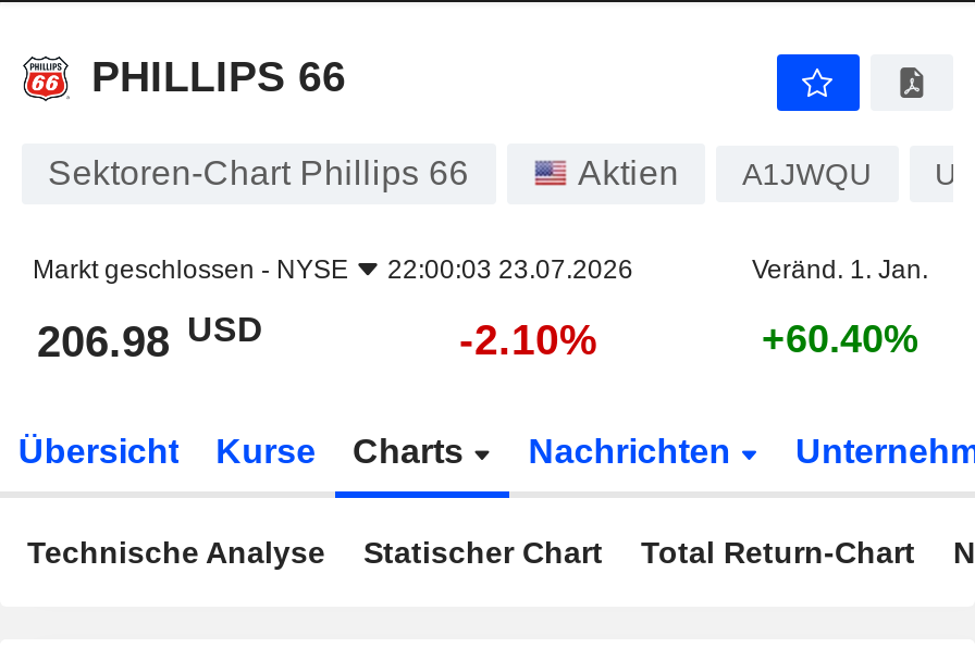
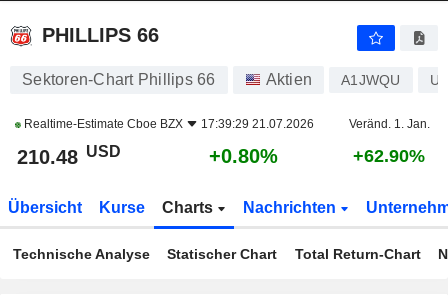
[33,254,633,285] Markt geschlossen - NYSE | 22:00:03 23.07.2026 -> [21,117,314,131] Realtime-Estimate Cboe BZX | 17:39:29 21.07.2026
[37,310,263,365] 206.98 USD -> [17,142,121,168] 210.48 USD
[459,315,598,363] -2.10% -> [209,145,278,167] +0.80%
[762,317,918,361] +60.40% -> [353,146,425,166] +62.90%

